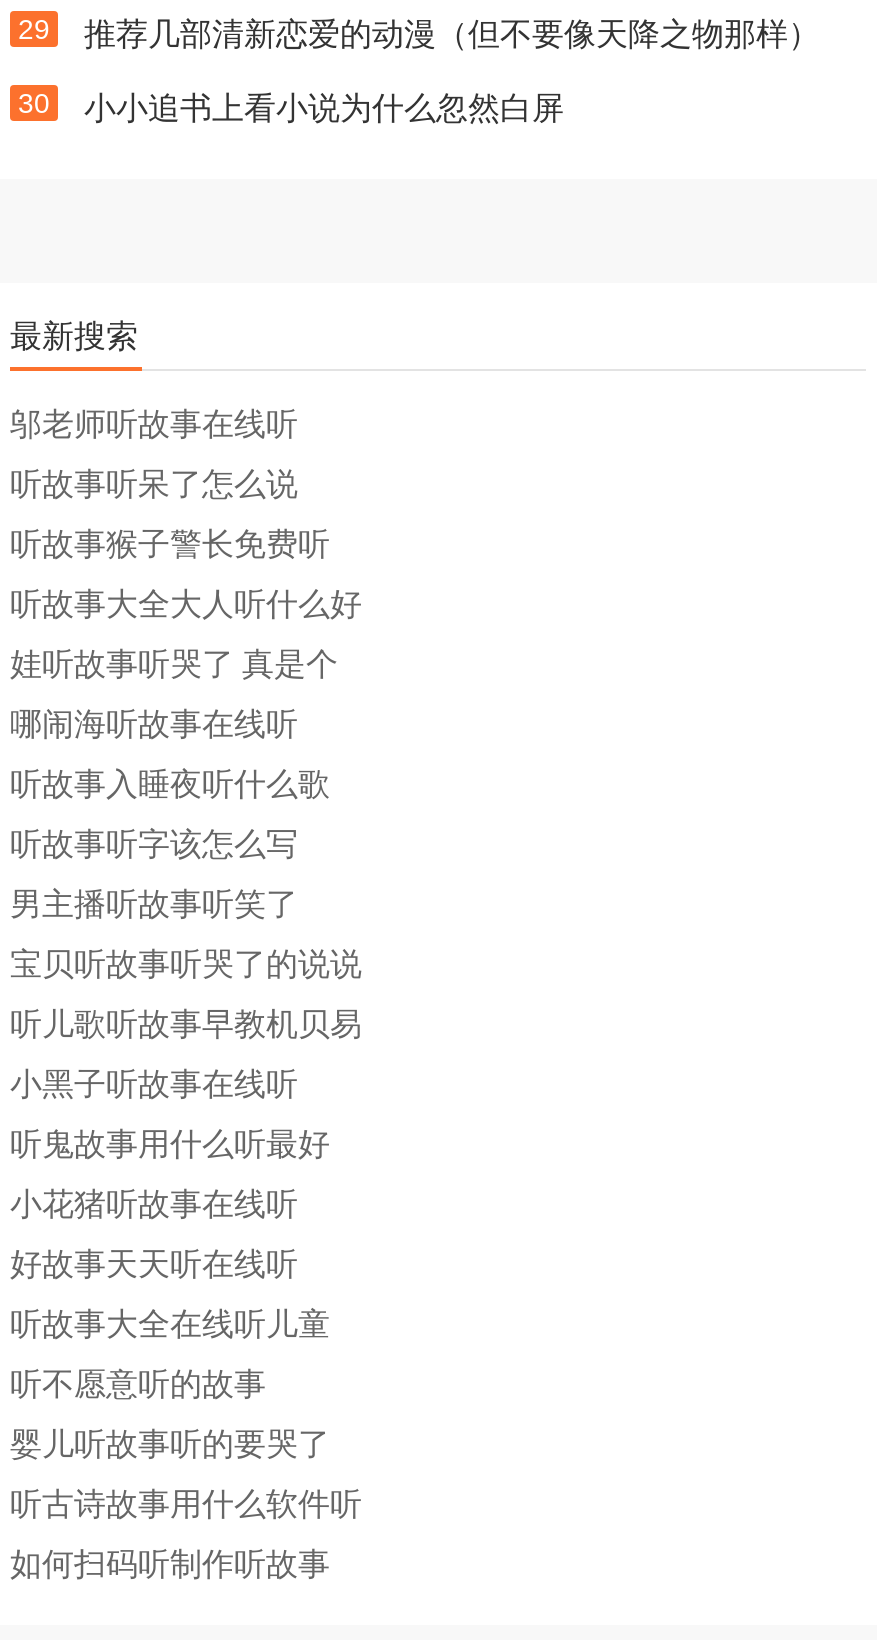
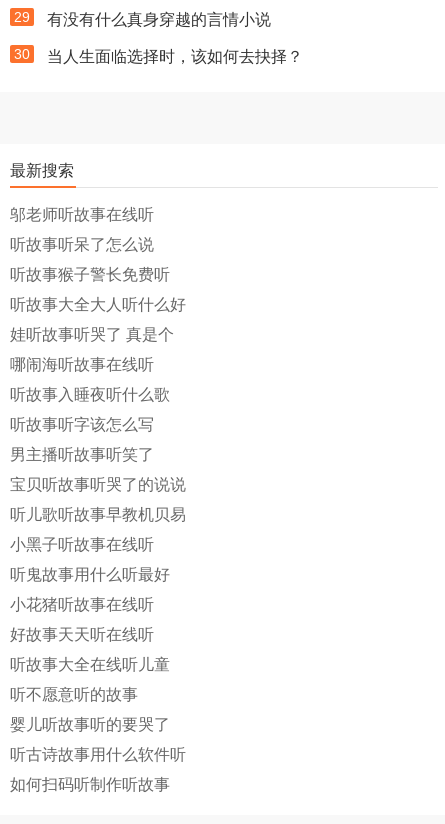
[84,17,820,51] 推荐几部清新恋爱的动漫（但不要像天降之物那样） -> [47,11,271,28] 有没有什么真身穿越的言情小说
[84,91,564,125] 小小追书上看小说为什么忽然白屏 -> [47,48,303,65] 当人生面临选择时，该如何去抉择？

